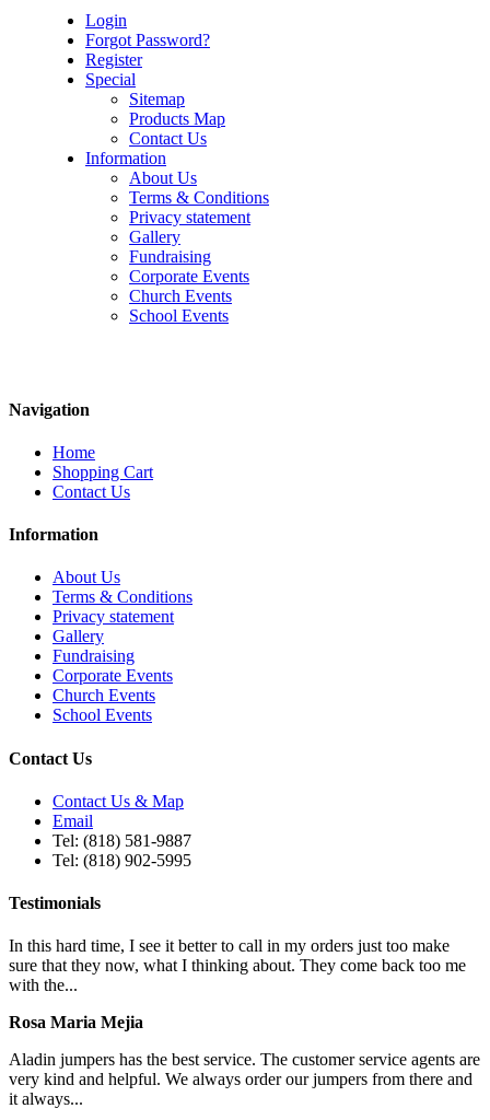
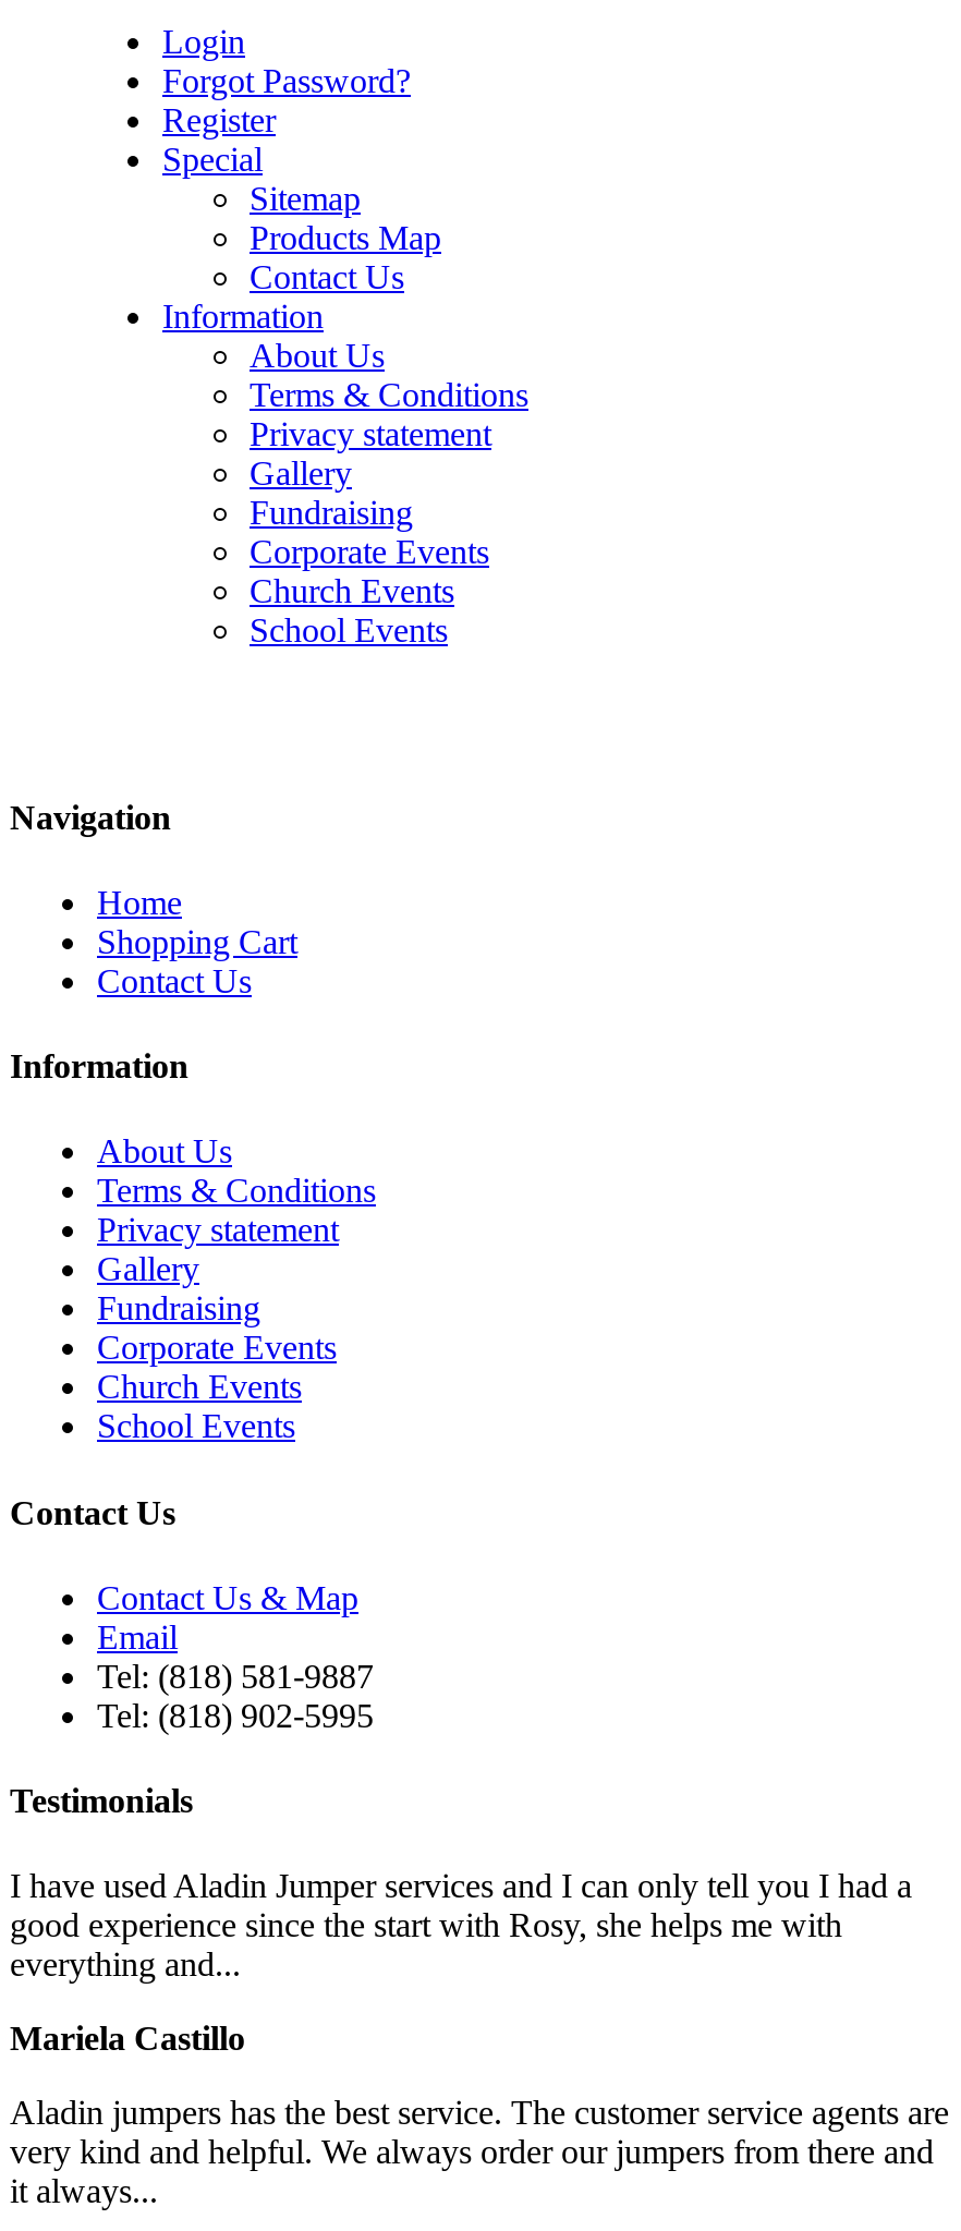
[9,937,466,995] In this hard time, I see it better to call in my orders just too make | sure that they now, what I thinking about. They come back too me | with the... -> [10,1868,912,1983] I have used Aladin Jumper services and I can only tell you I had a | good experience since the start with Rosy, she helps me with | everything and...
[9,1013,143,1032] Rosa Maria Mejia -> [10,2020,245,2057] Mariela Castillo

